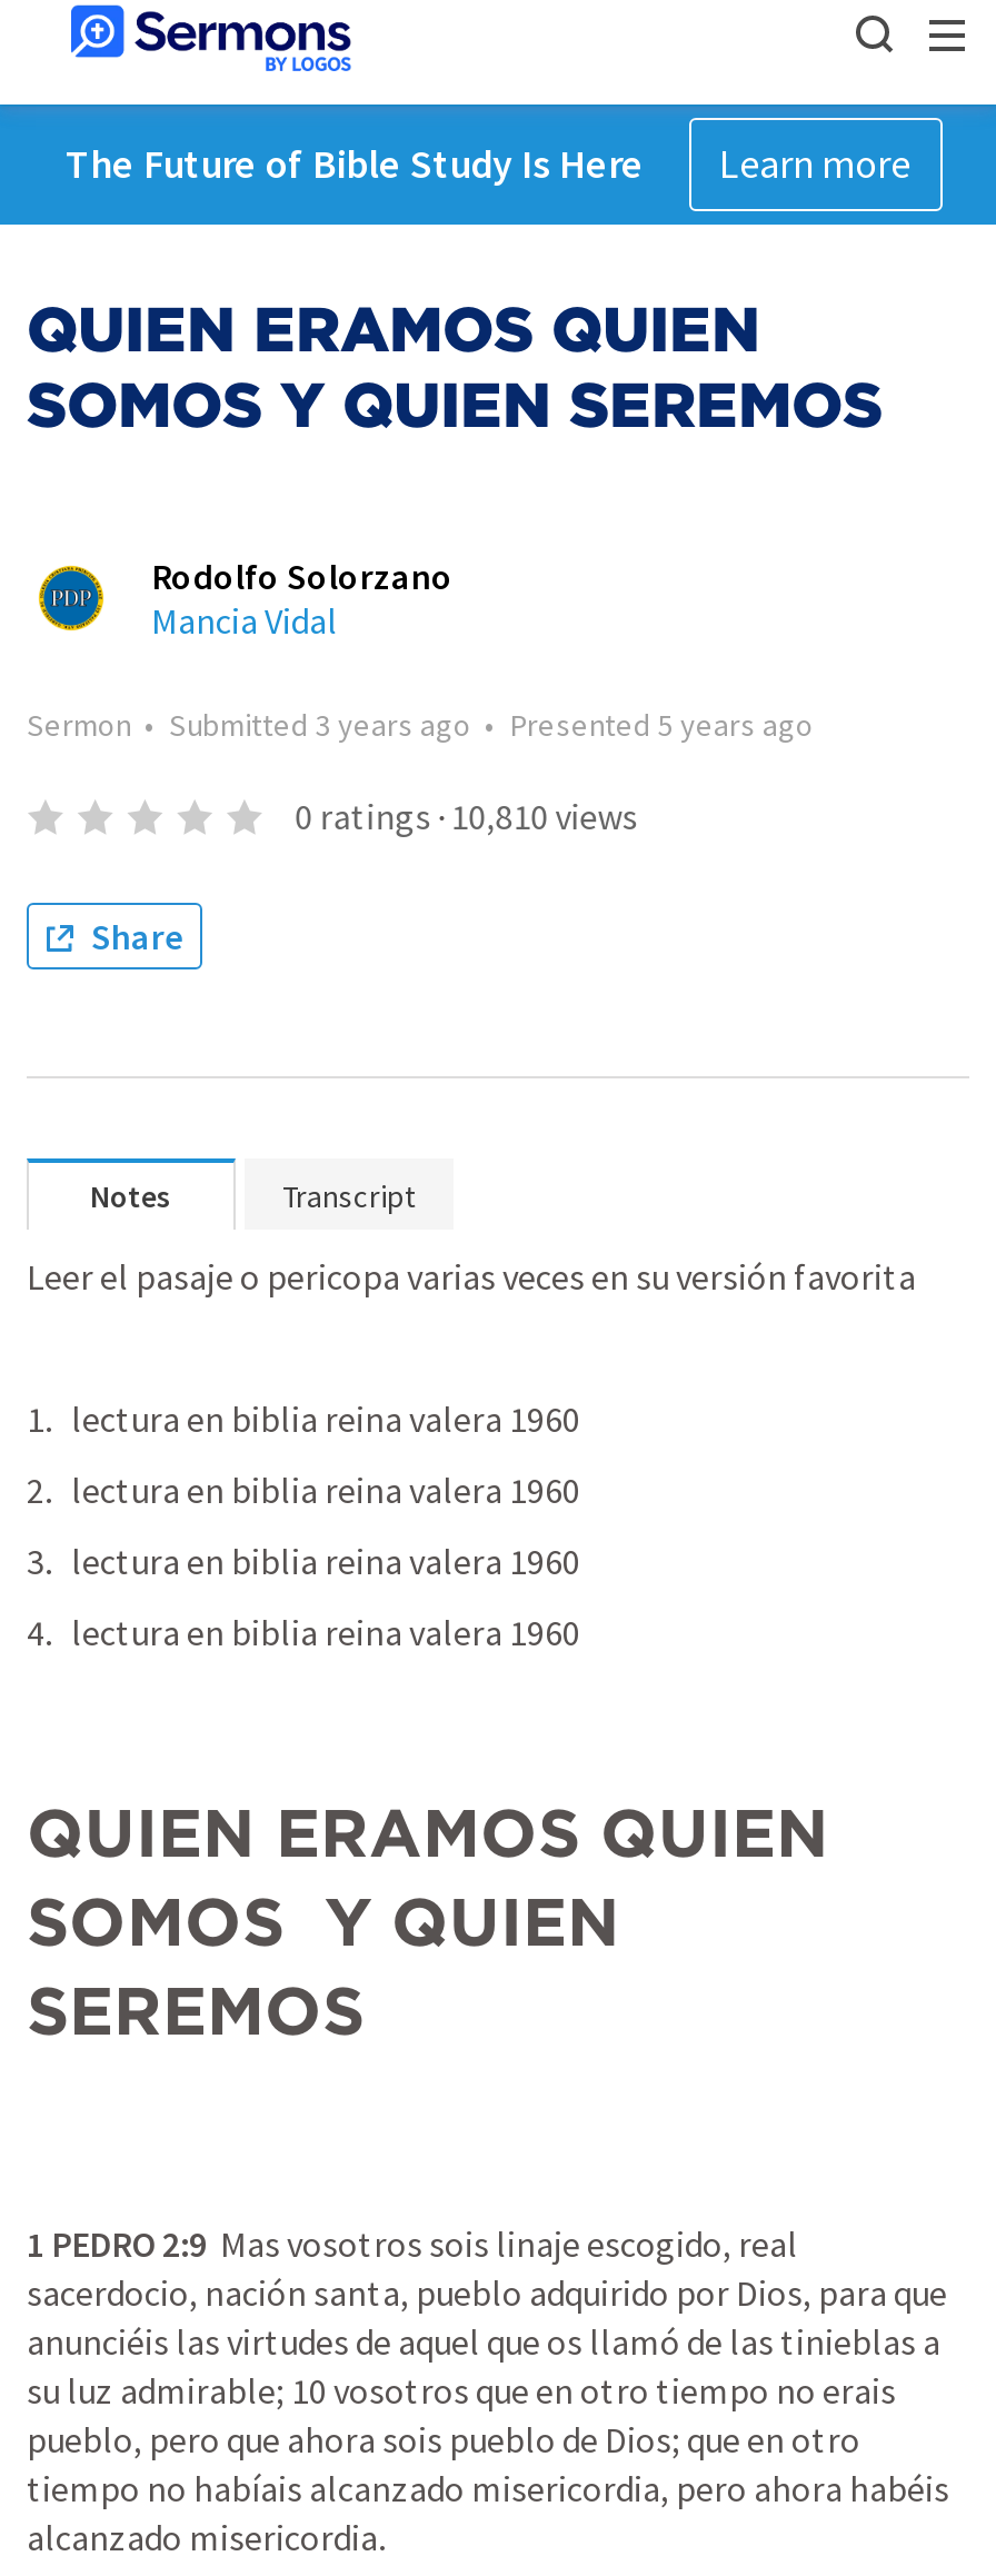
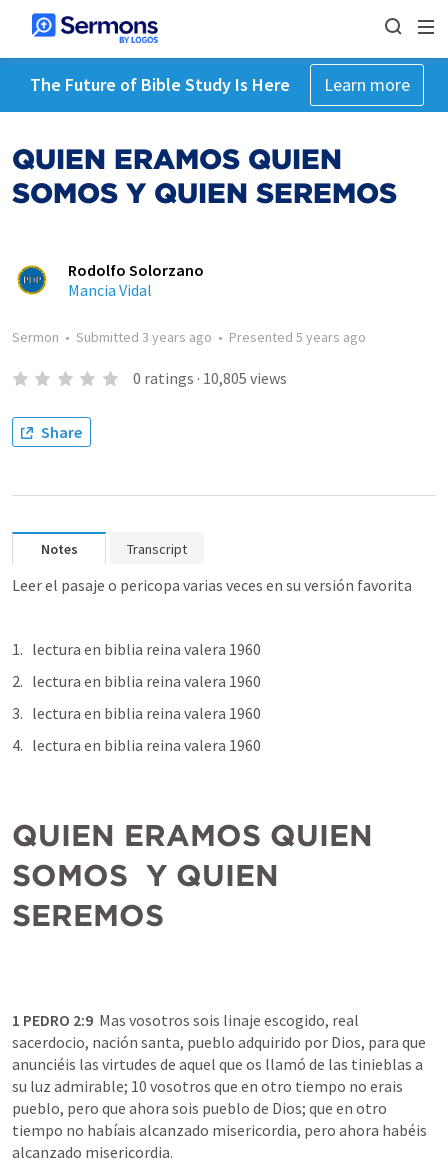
[295,794,637,838] 0 ratings · 10,810 views -> [133,368,287,388] 0 ratings · 10,805 views

